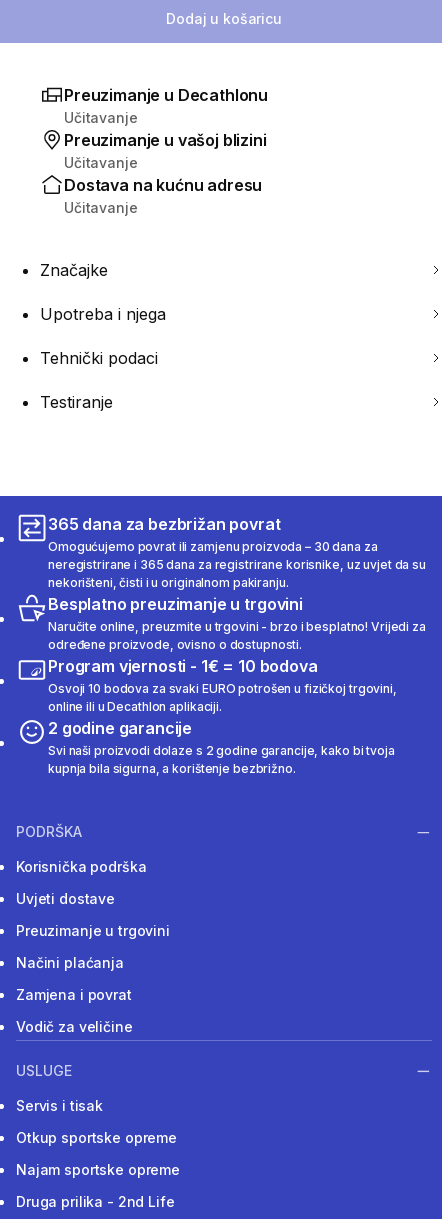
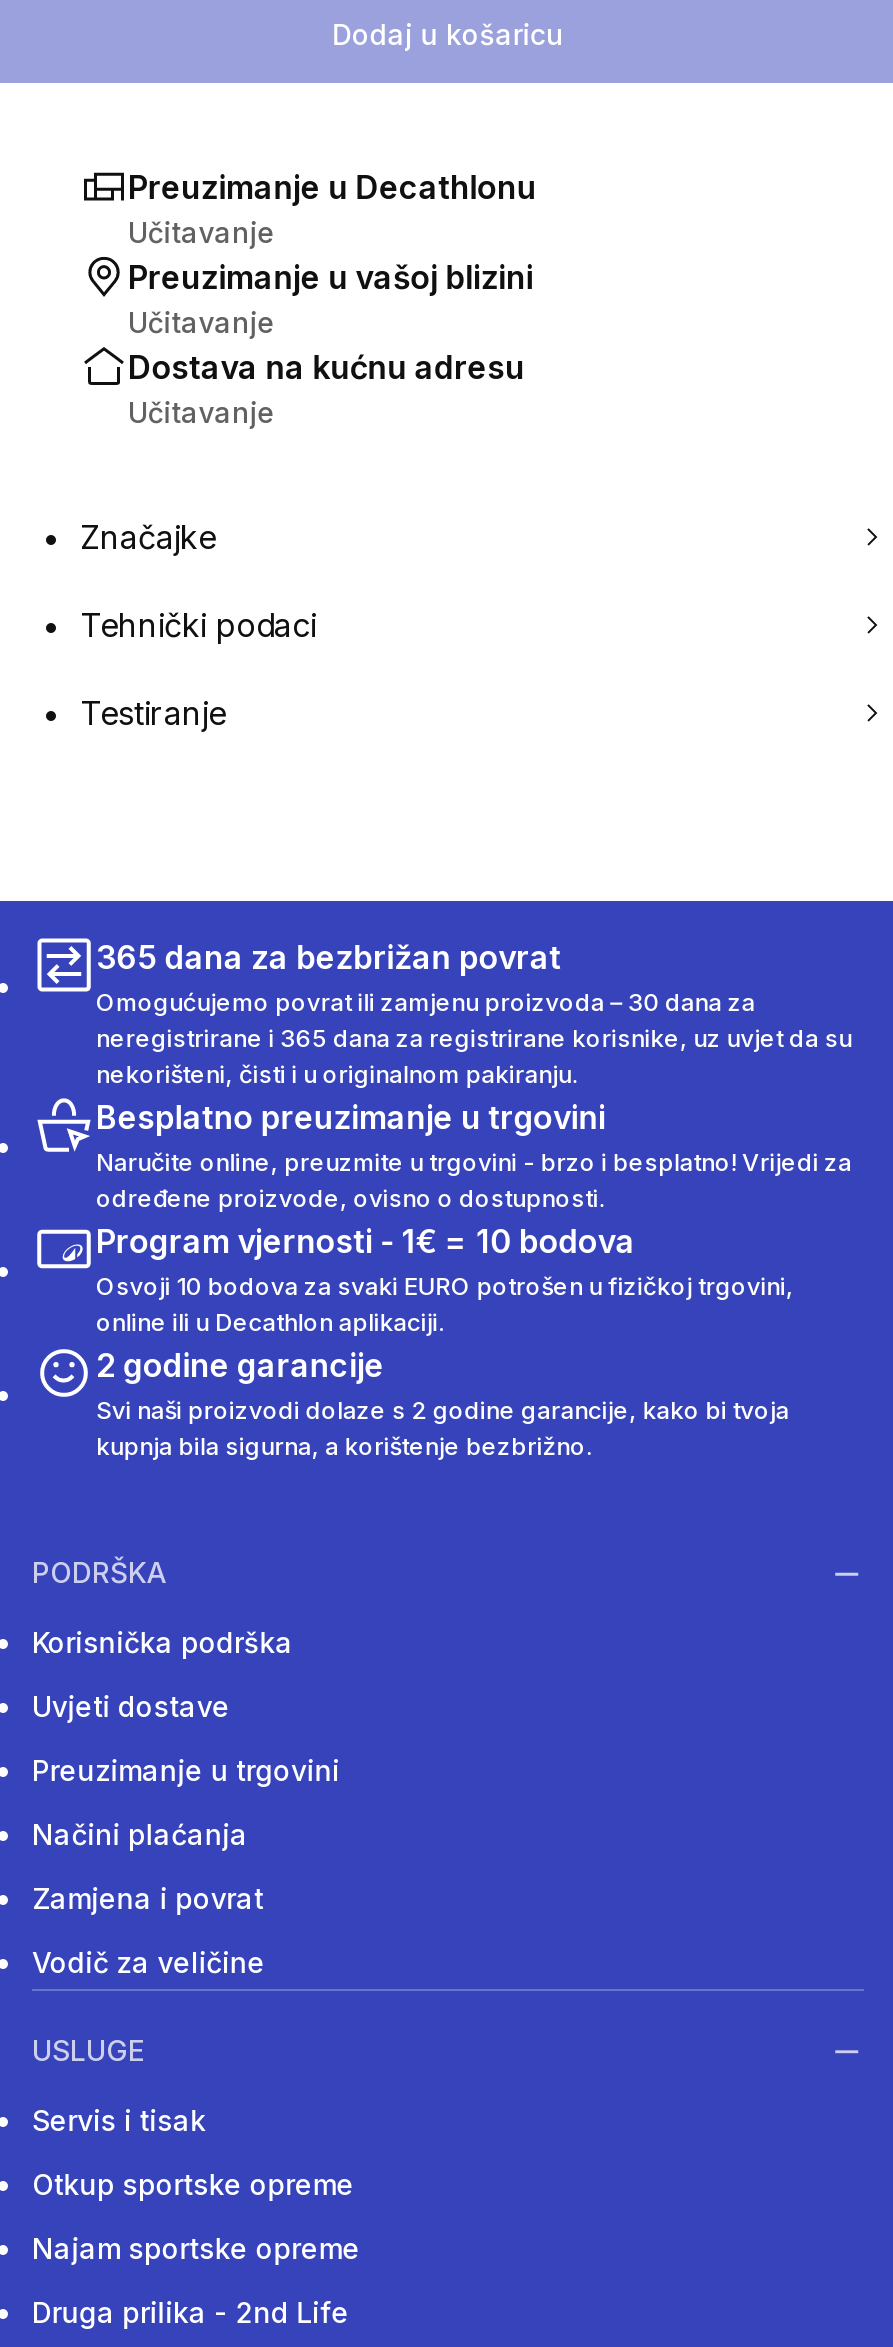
[40,304,166,324] Upotreba i njega -> none

